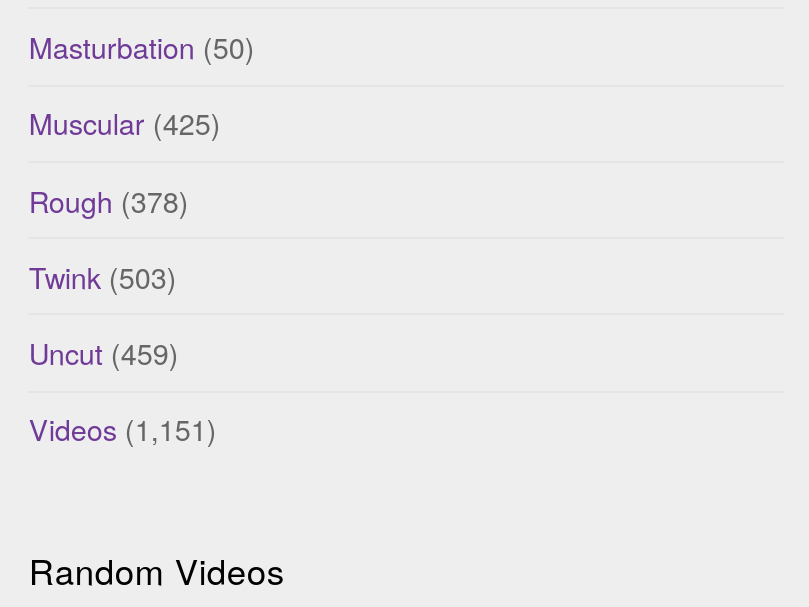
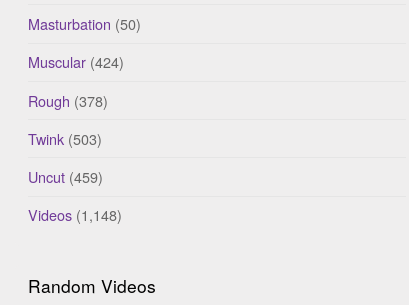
[29,102,221,144] Muscular (425) -> [28,51,124,72] Muscular (424)
[29,408,217,450] Videos (1,151) -> [28,204,122,225] Videos (1,148)

